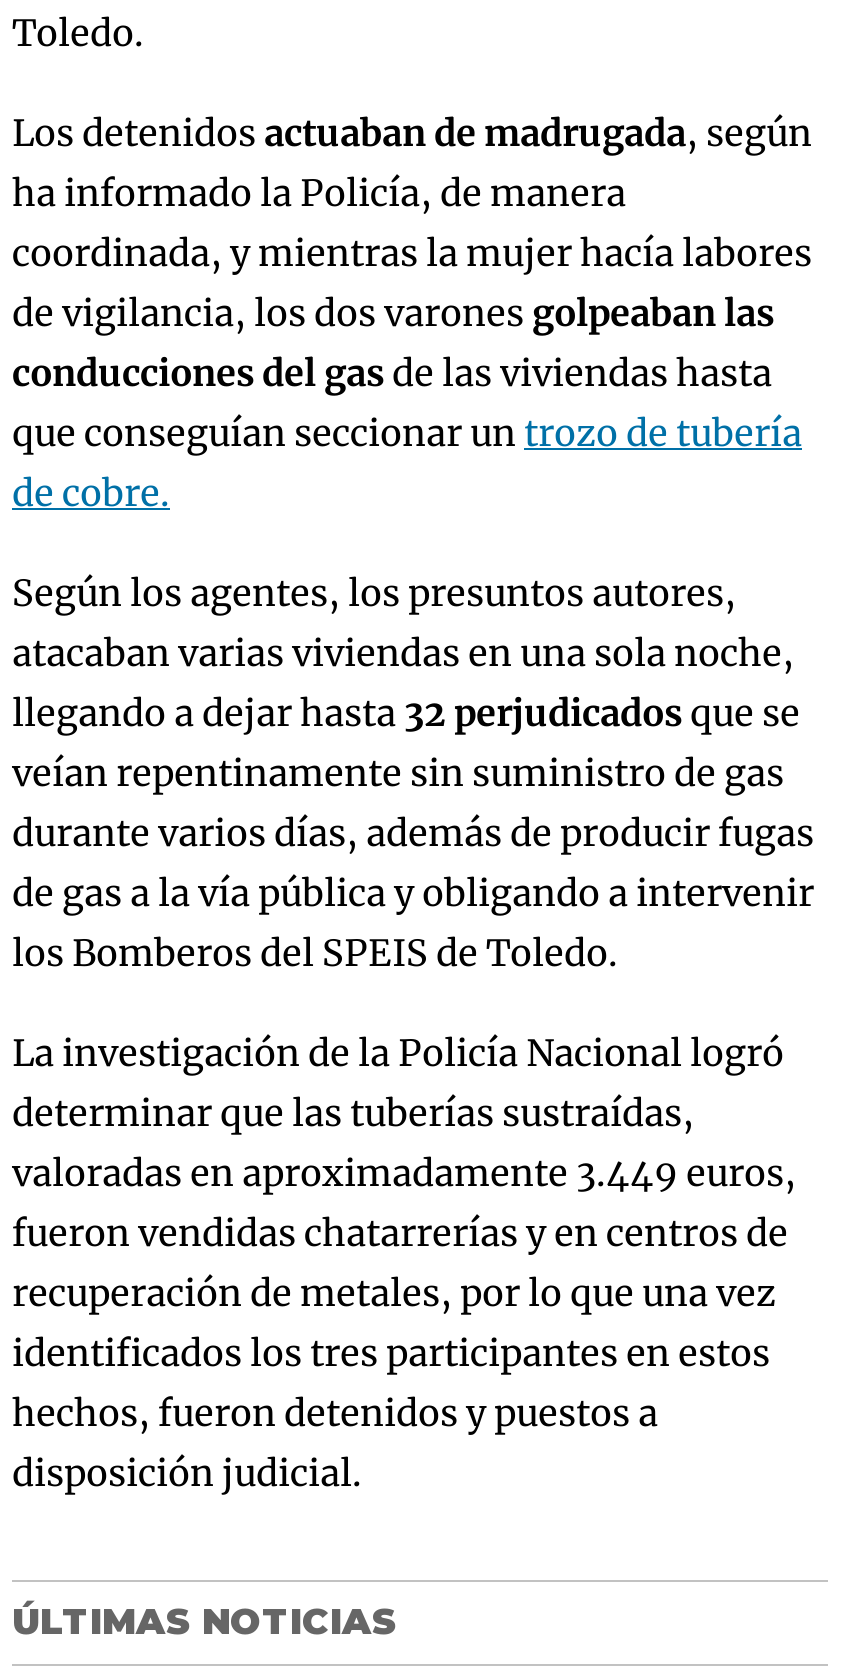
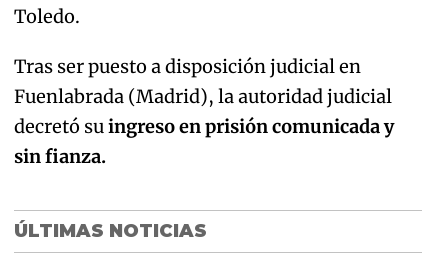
[12,109,814,1495] Los detenidos actuaban de madrugada, según | ha informado la Policía, de manera | coordinada, y mientras la mujer hacía labores | de vigilancia, los dos varones golpeaban las | conducciones del gas de las viviendas hasta | que conseguían seccionar un trozo de tubería | de cobre. | Según los agentes, los presuntos autores, | atacaban varias viviendas en una sola noche, | llegando a dejar hasta 32 perjudicados que se | veían repentinamente sin suministro de gas | durante varios días, además de producir fugas | de gas a la vía pública y obligando a intervenir | los Bomberos del SPEIS de Toledo. | La investigación de la Policía Nacional logró | determinar que las tuberías sustraídas, | valoradas en aproximadamente 3.449 euros, | fueron vendidas chatarrerías y en centros de | recuperación de metales, por lo que una vez | identificados los tres participantes en estos | hechos, fueron detenidos y puestos a | disposición judicial. -> [14,55,394,168] Tras ser puesto a disposición judicial en | Fuenlabrada (Madrid), la autoridad judicial | decretó su ingreso en prisión comunicada y | sin fianza.

